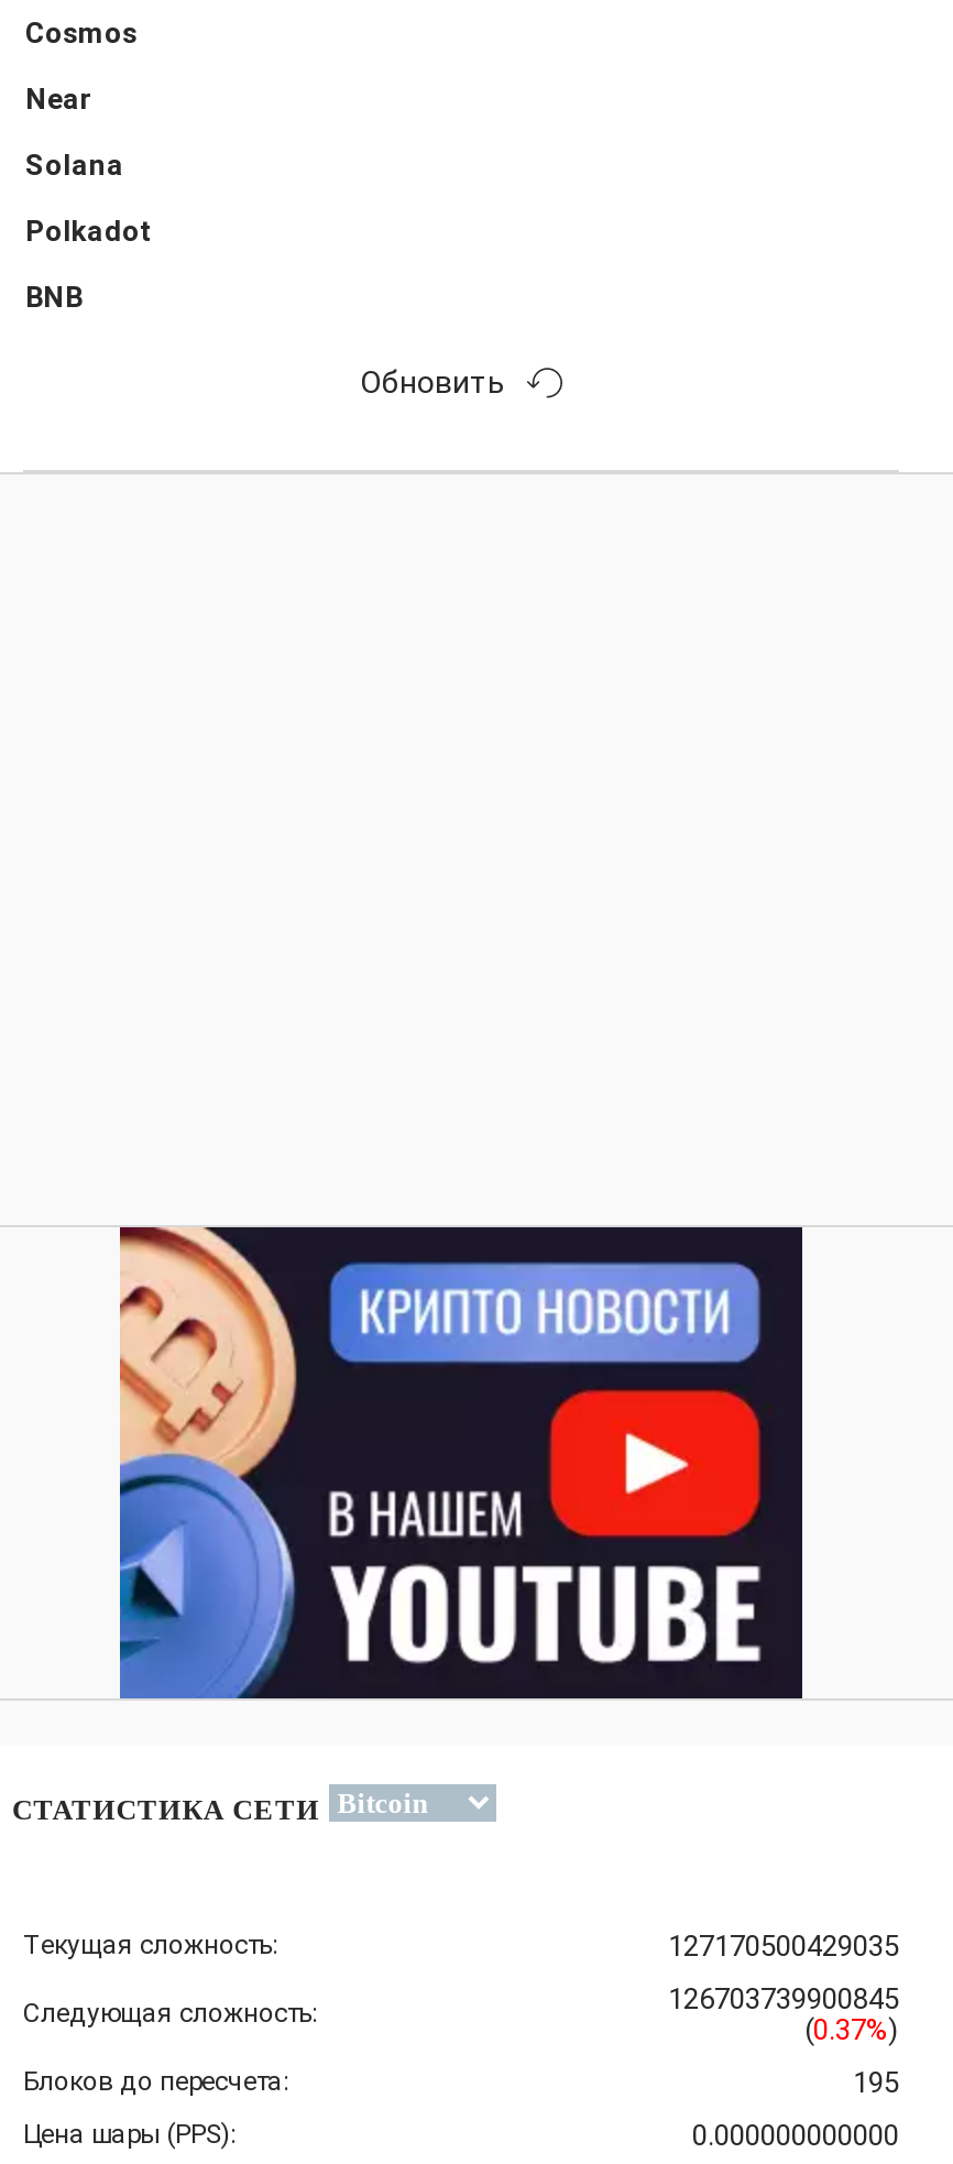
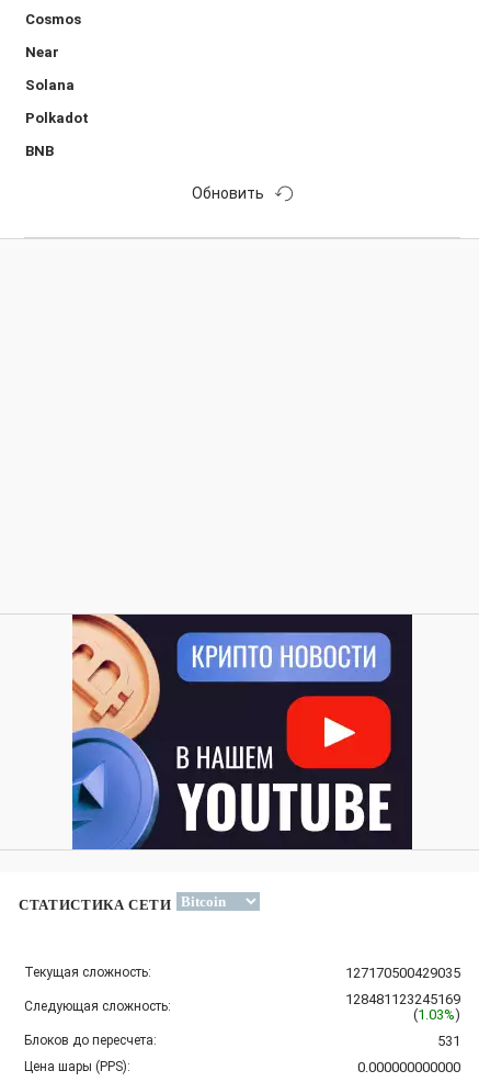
[668,1982,899,2015] 126703739900845 -> [345,991,460,1007] 128481123245169
[804,2013,899,2046] (0.37%) -> [413,1006,460,1023] (1.03%)
[853,2066,899,2099] 195 -> [437,1032,460,1049] 531

